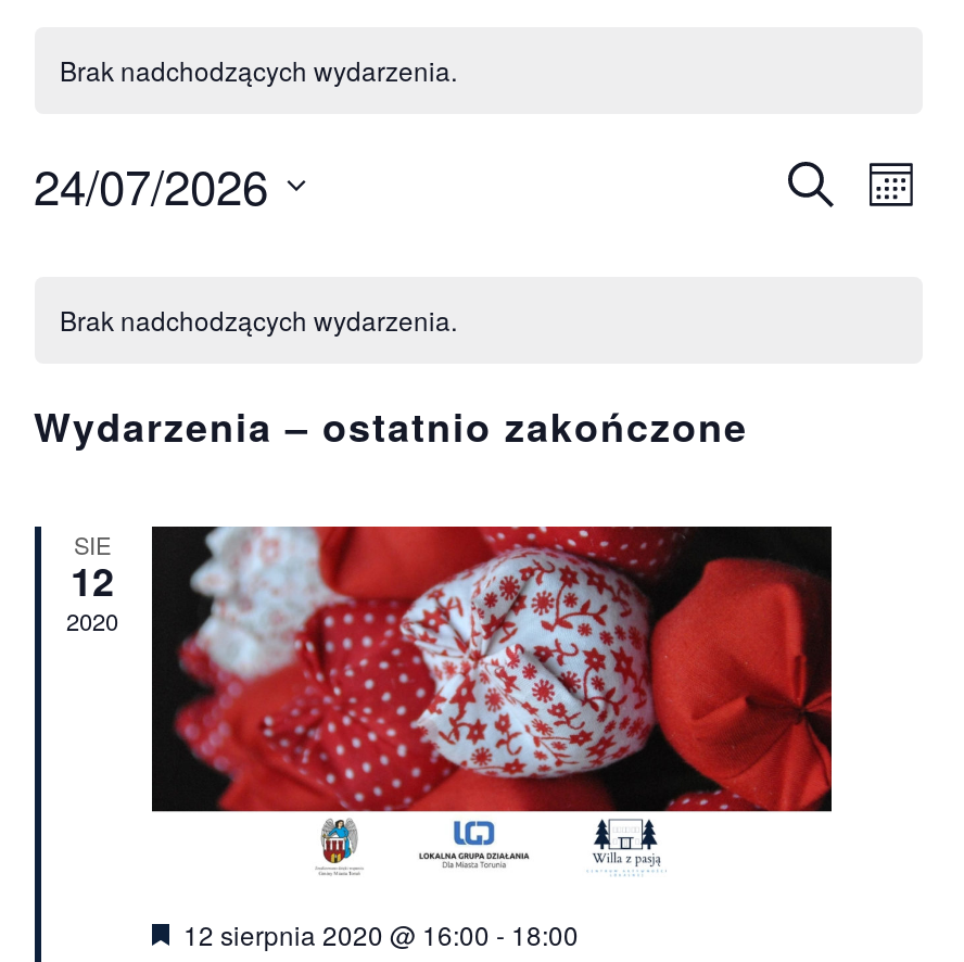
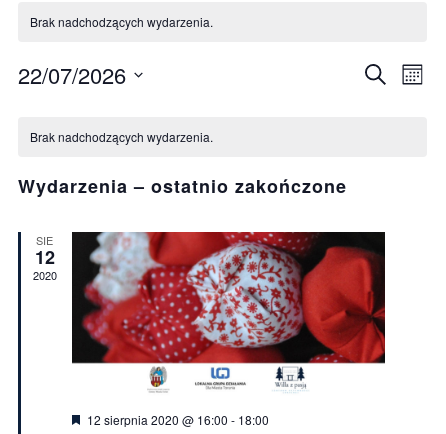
[34,151,268,218] 24/07/2026 -> [17,59,125,90] 22/07/2026

